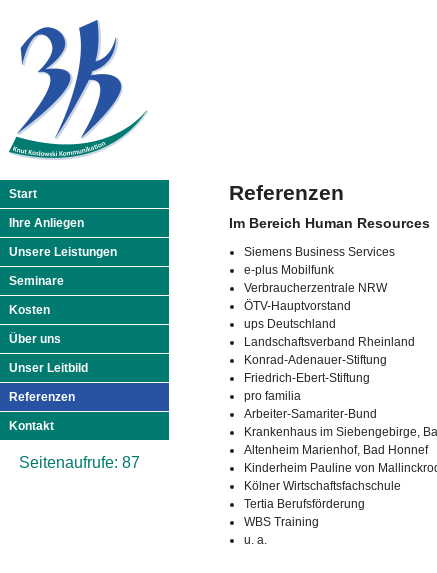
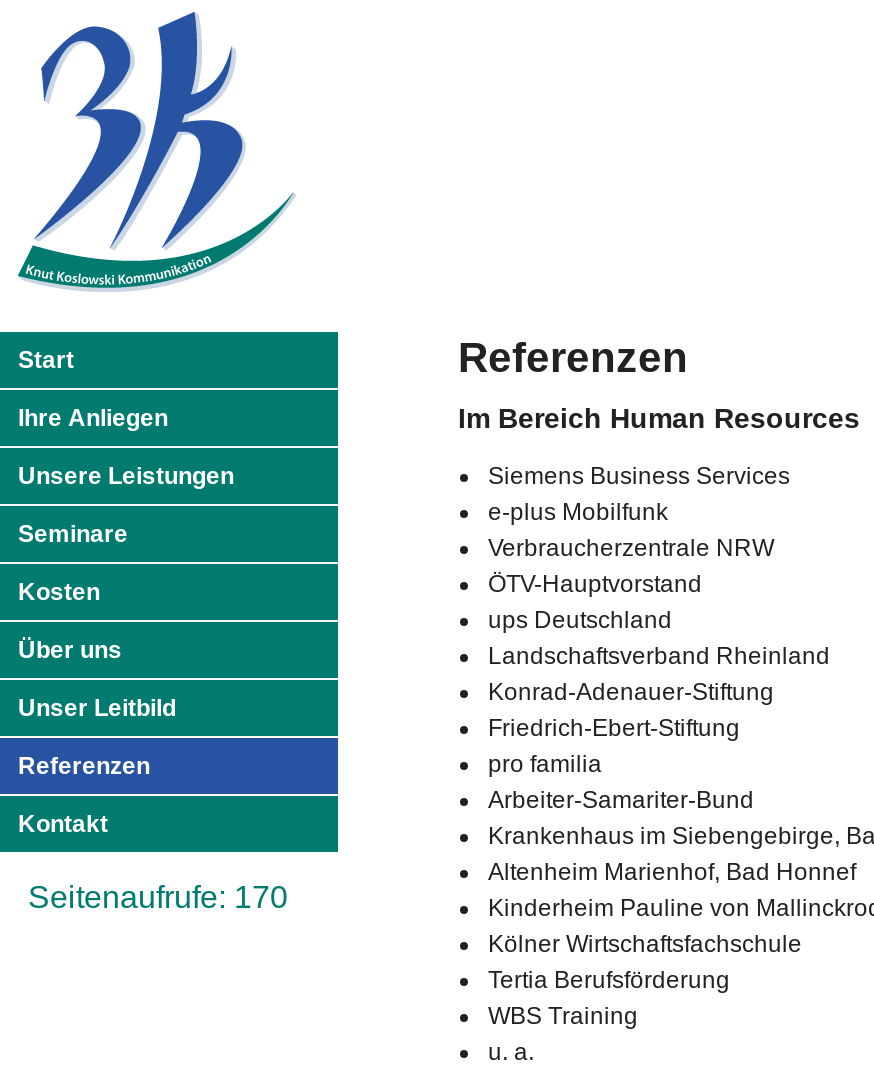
[18,454,139,471] Seitenaufrufe: 87 -> [28,880,288,914] Seitenaufrufe: 170

